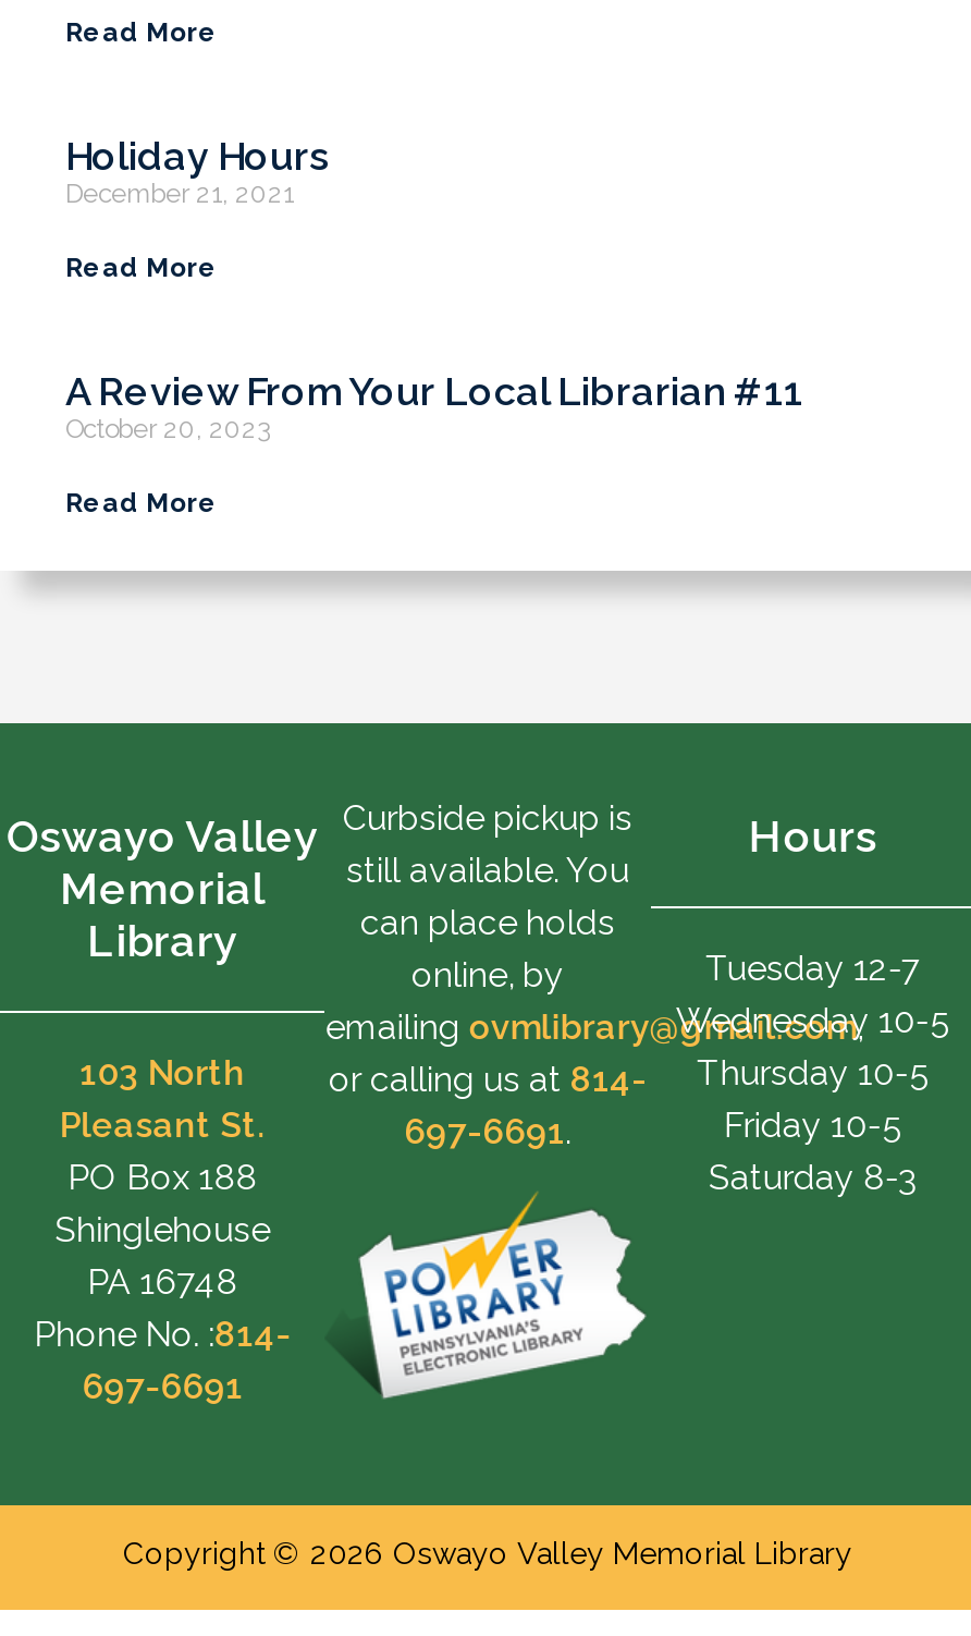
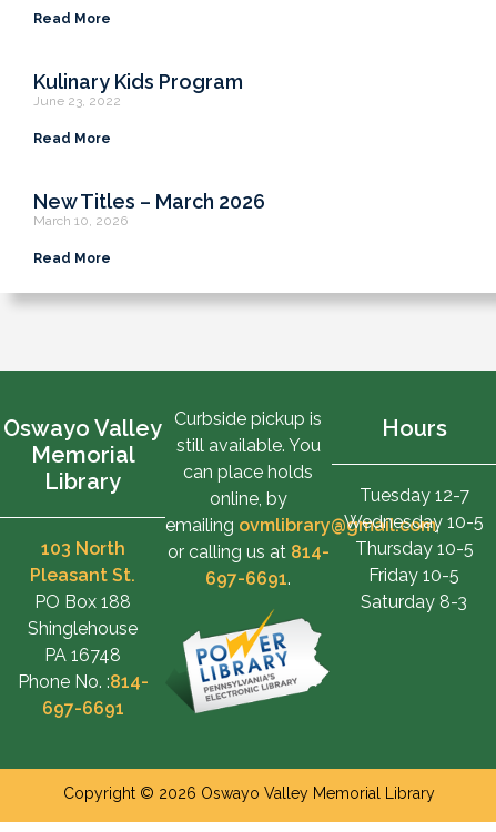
[65,132,329,209] Holiday Hours | December 21, 2021 -> [33,70,243,108] Kulinary Kids Program | June 23, 2022
[65,368,803,444] A Review From Your Local Librarian #11 | October 20, 2023 -> [33,189,265,228] New Titles – March 2026 | March 10, 2026

